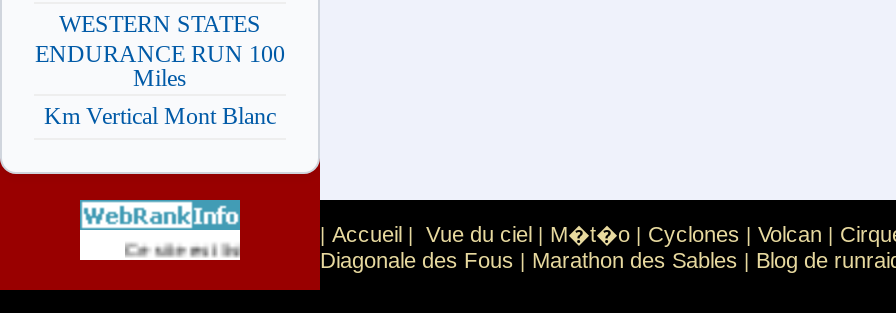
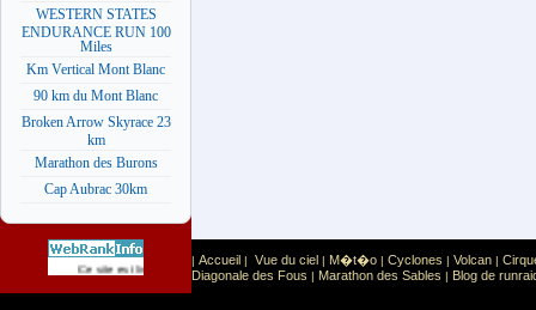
none -> [21,88,170,198] 90 km du Mont Blanc | Broken Arrow Skyrace 23 | km | Marathon des Burons | Cap Aubrac 30km

